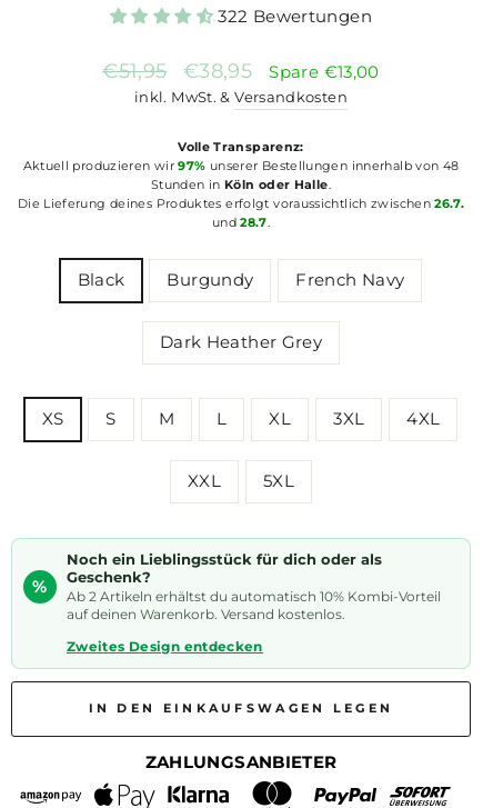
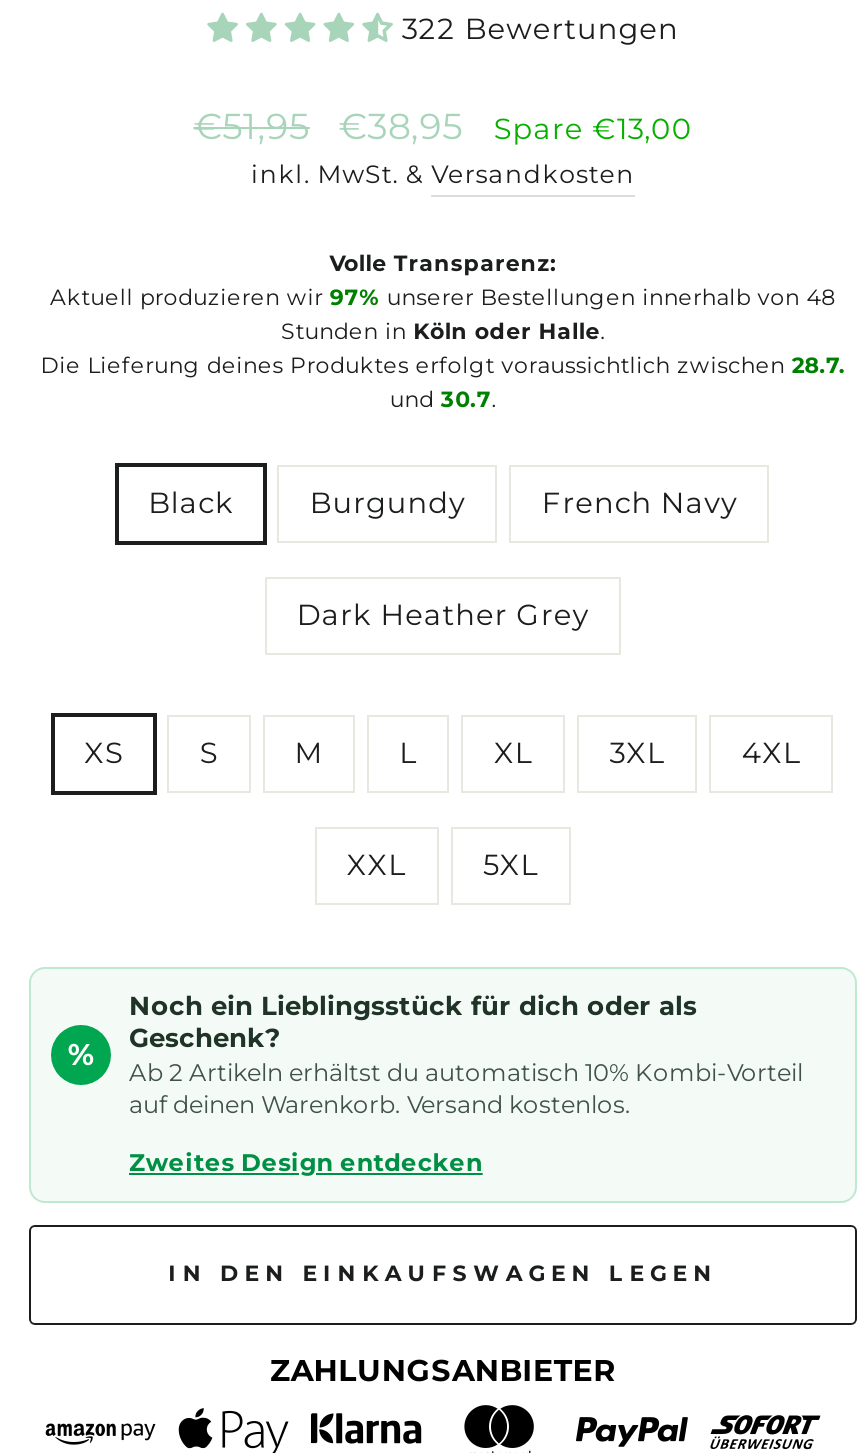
[18,195,464,211] Die Lieferung deines Produktes erfolgt voraussichtlich zwischen 26.7. -> [41,350,845,378] Die Lieferung deines Produktes erfolgt voraussichtlich zwischen 28.7.
[212,214,270,230] und 28.7. -> [390,384,496,412] und 30.7.

